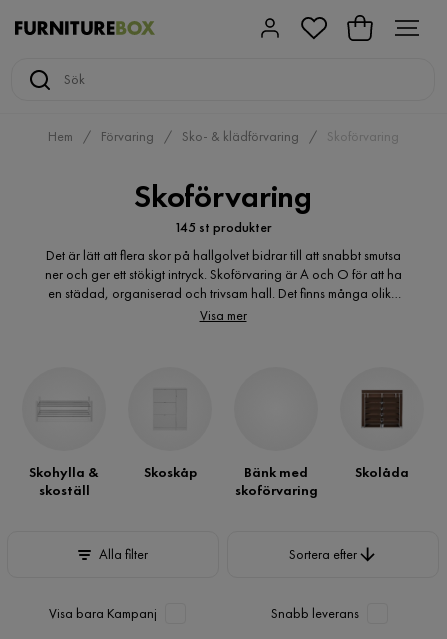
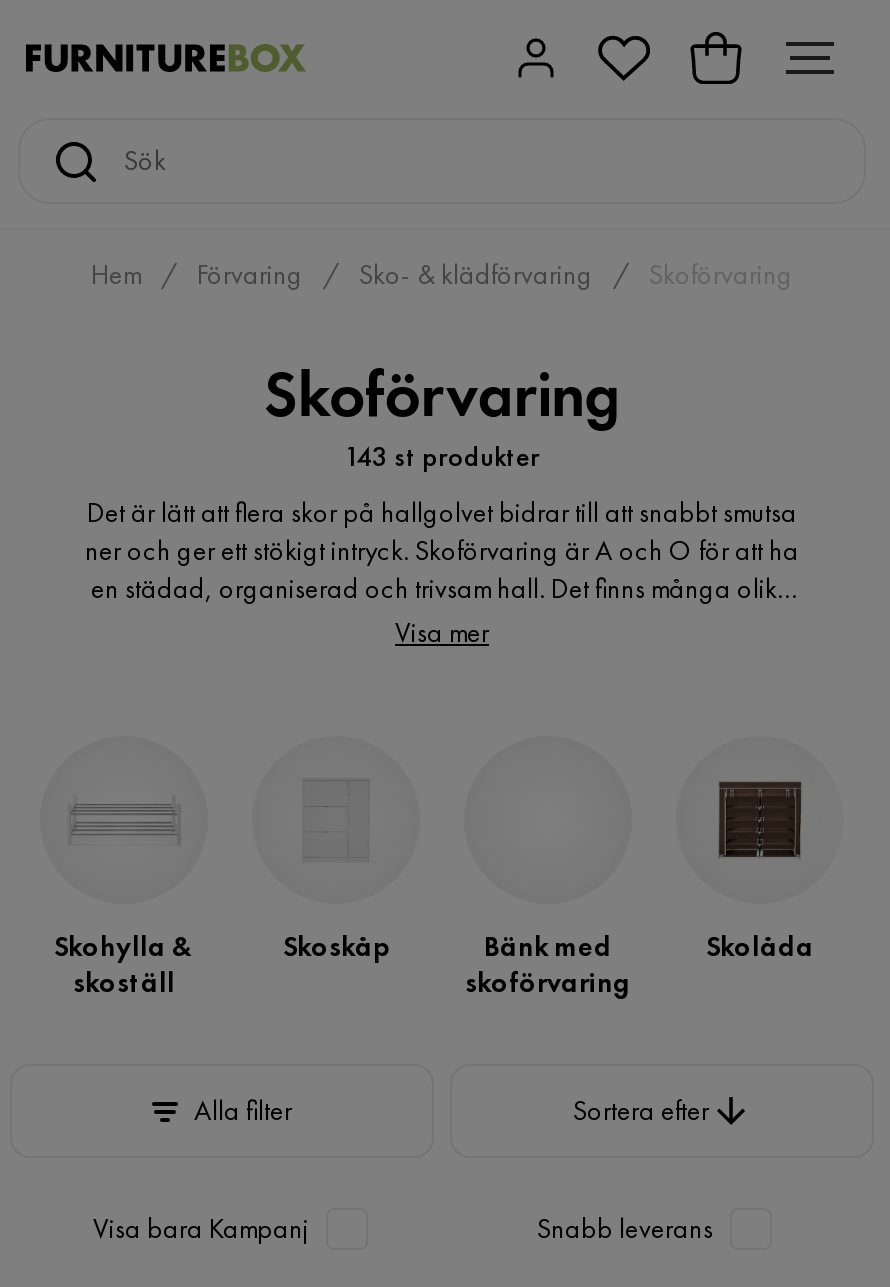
[174,218,272,236] 145 st produkter -> [344,438,540,474] 143 st produkter

